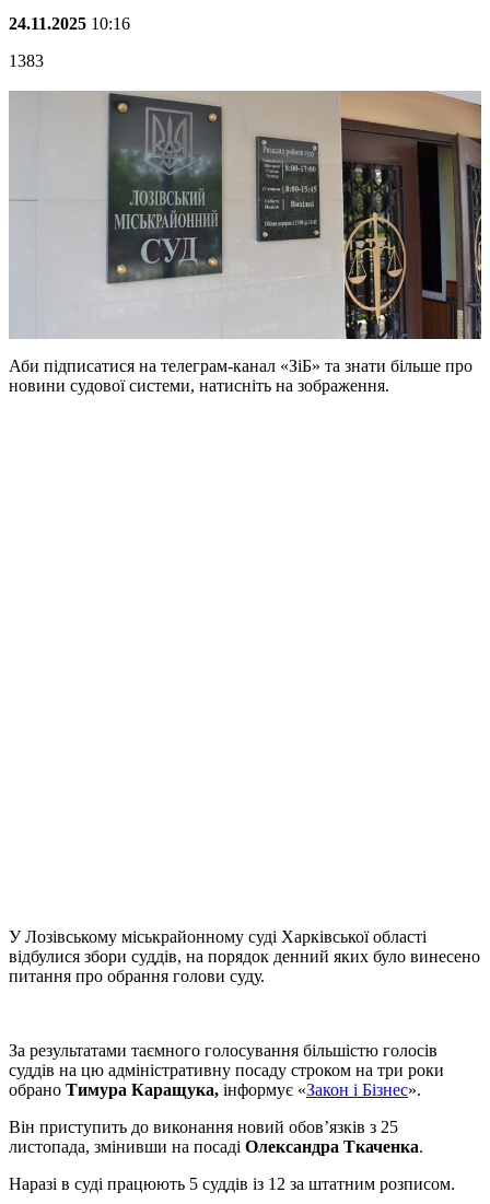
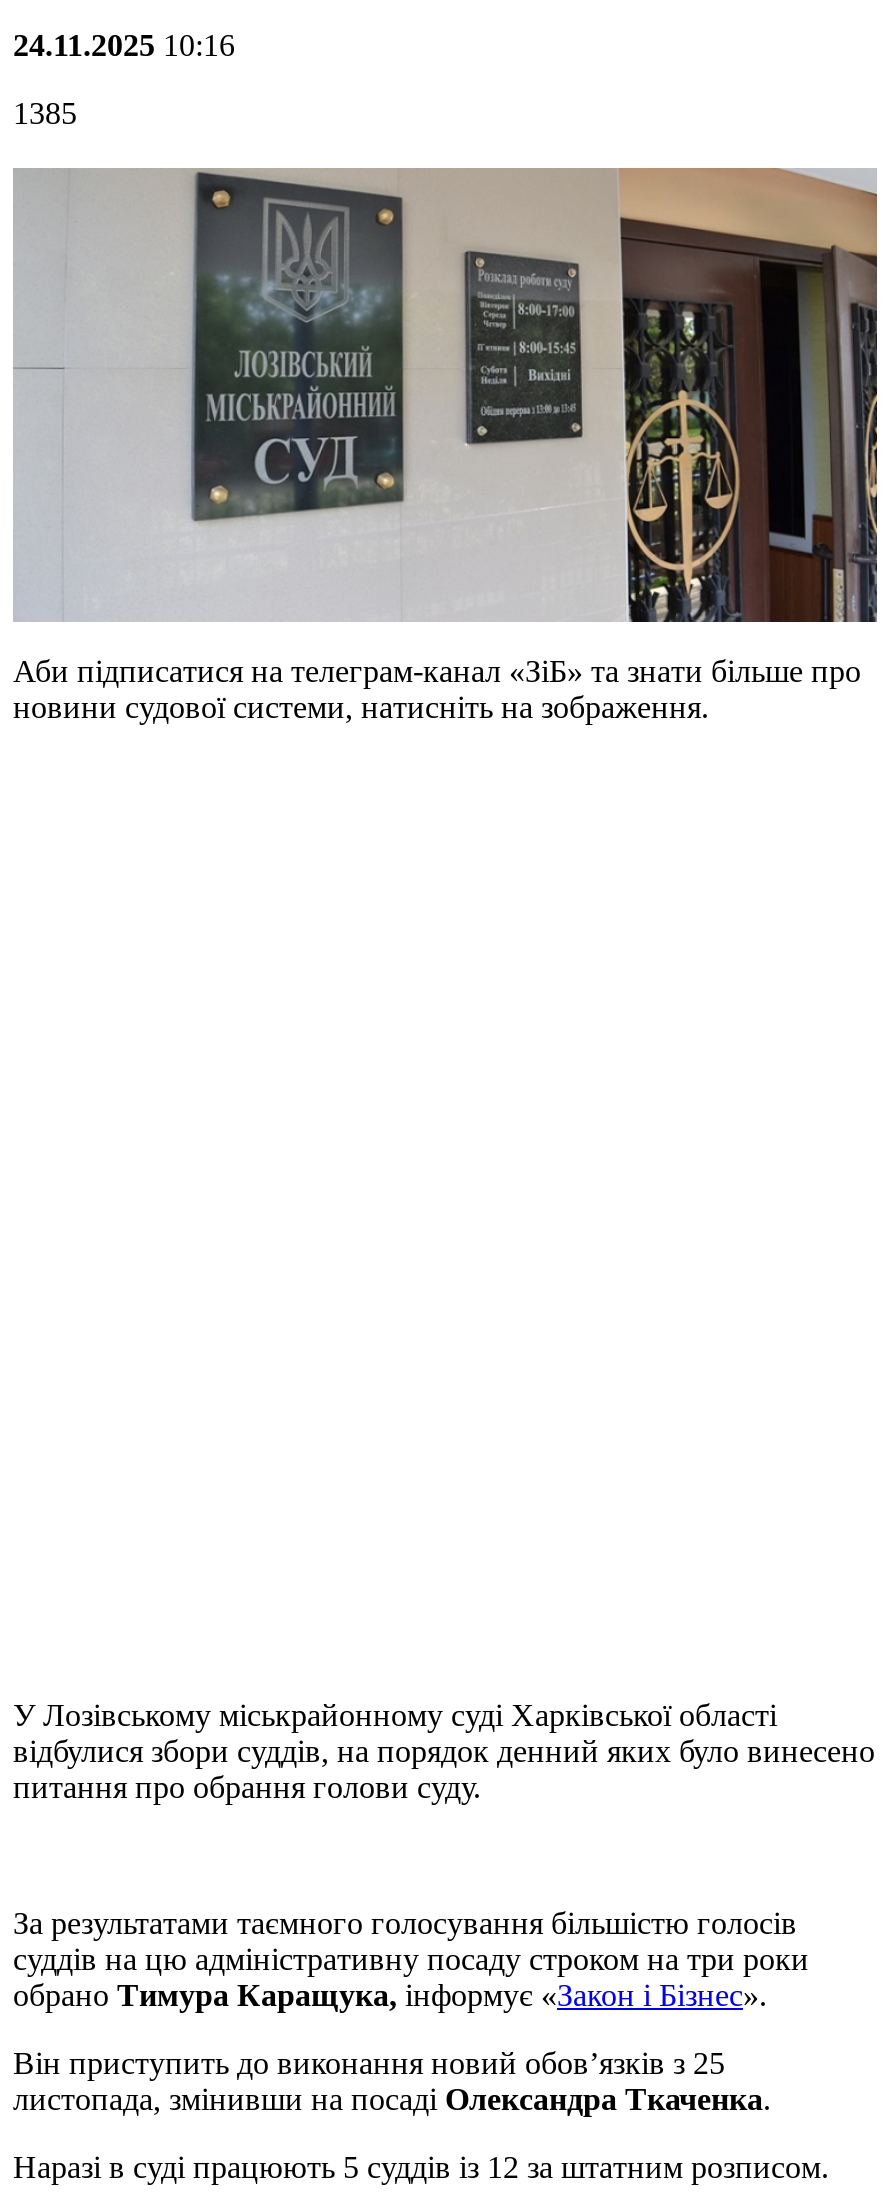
[9,51,44,70] 1383 -> [13,96,77,130] 1385

